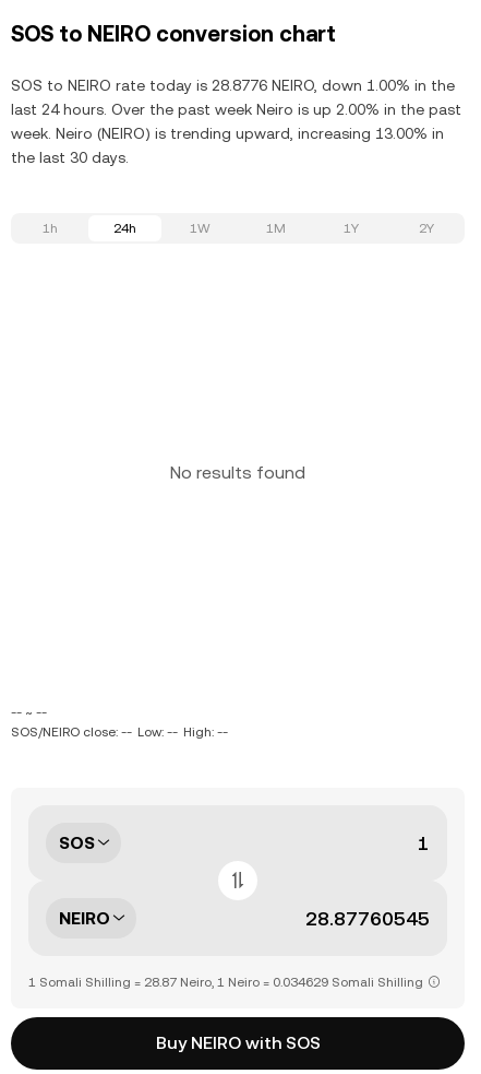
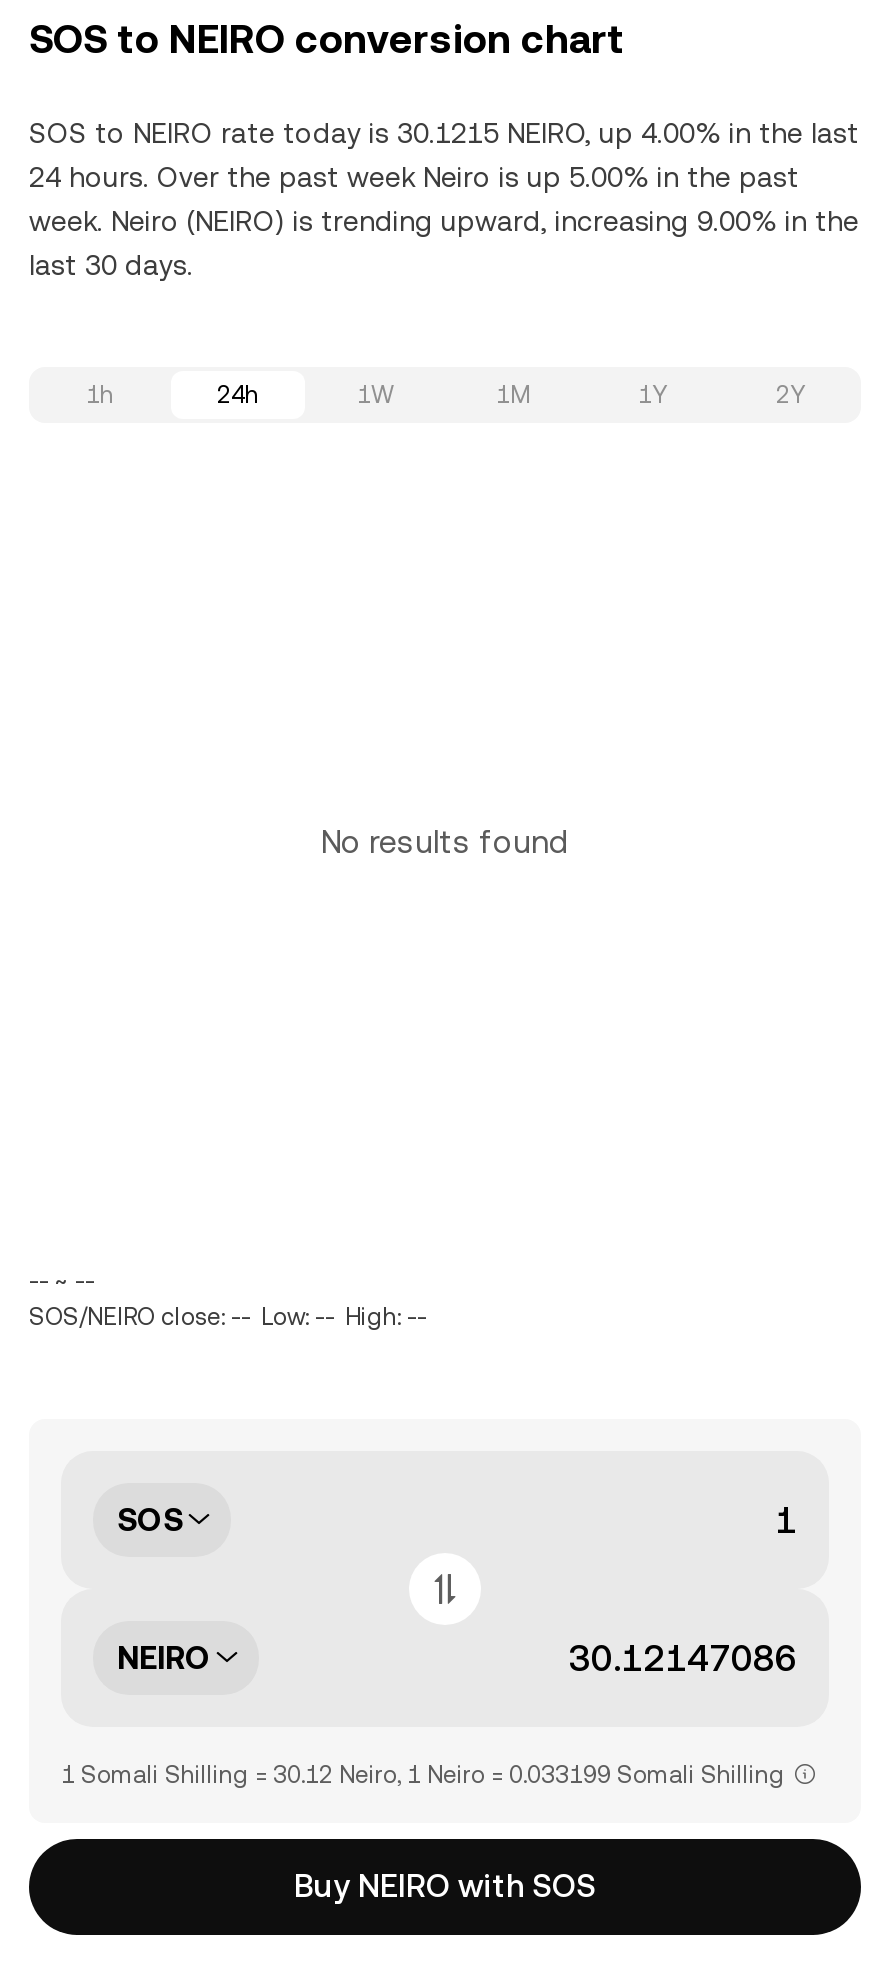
[11,76,461,166] SOS to NEIRO rate today is 28.8776 NEIRO, down 1.00% in the | last 24 hours. Over the past week Neiro is up 2.00% in the past | week. Neiro (NEIRO) is trending upward, increasing 13.00% in | the last 30 days. -> [29,117,859,281] SOS to NEIRO rate today is 30.1215 NEIRO, up 4.00% in the last | 24 hours. Over the past week Neiro is up 5.00% in the past | week. Neiro (NEIRO) is trending upward, increasing 9.00% in the | last 30 days.
[28,975,423,990] 1 Somali Shilling = 28.87 Neiro, 1 Neiro = 0.034629 Somali Shilling -> [61,1761,785,1789] 1 Somali Shilling = 30.12 Neiro, 1 Neiro = 0.033199 Somali Shilling

